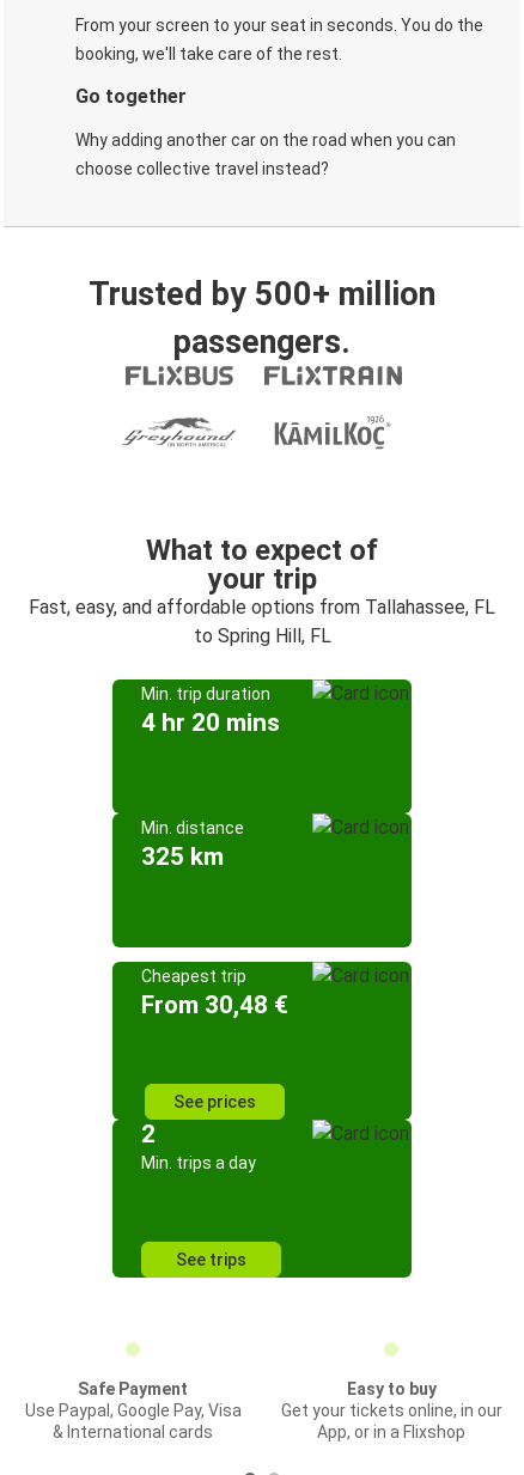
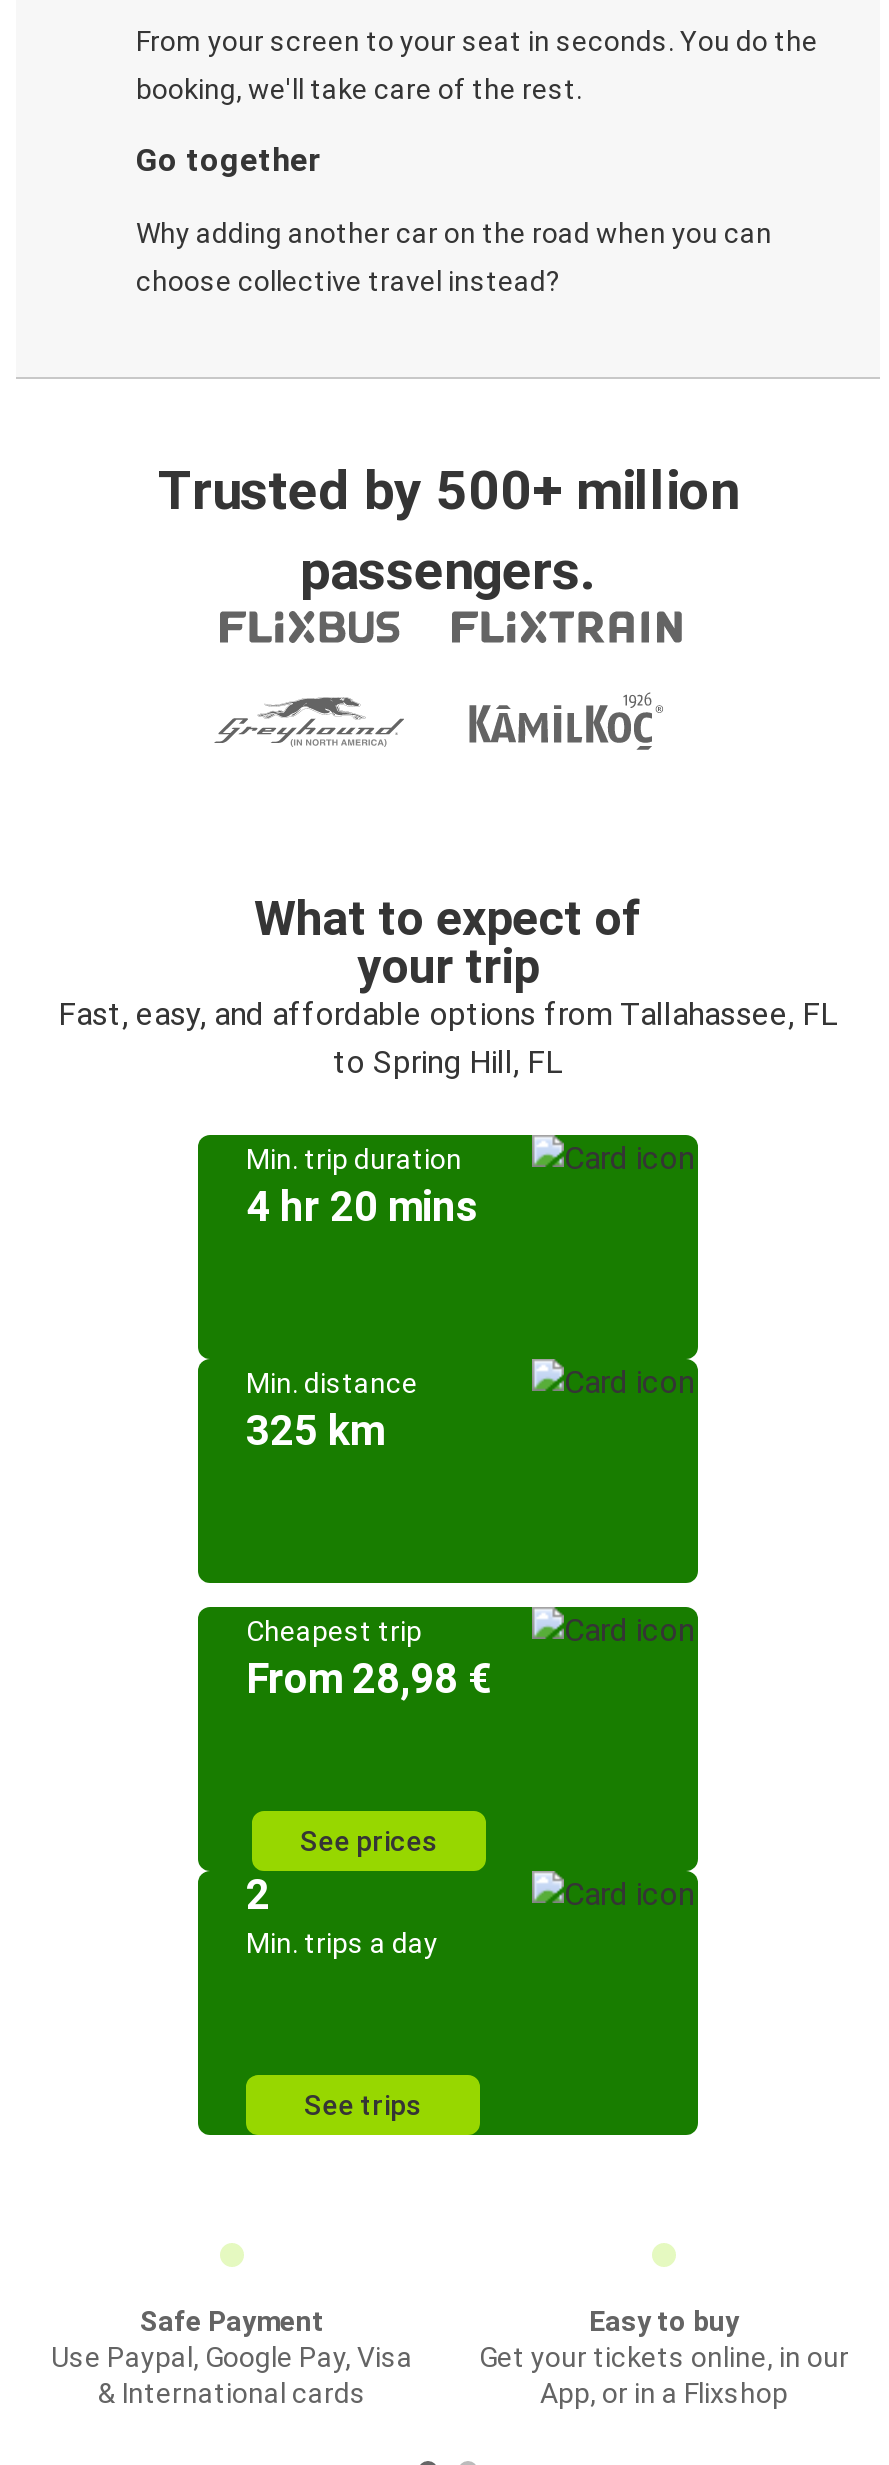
[141,991,288,1019] From 30,48 € -> [246,1655,492,1703] From 28,98 €

